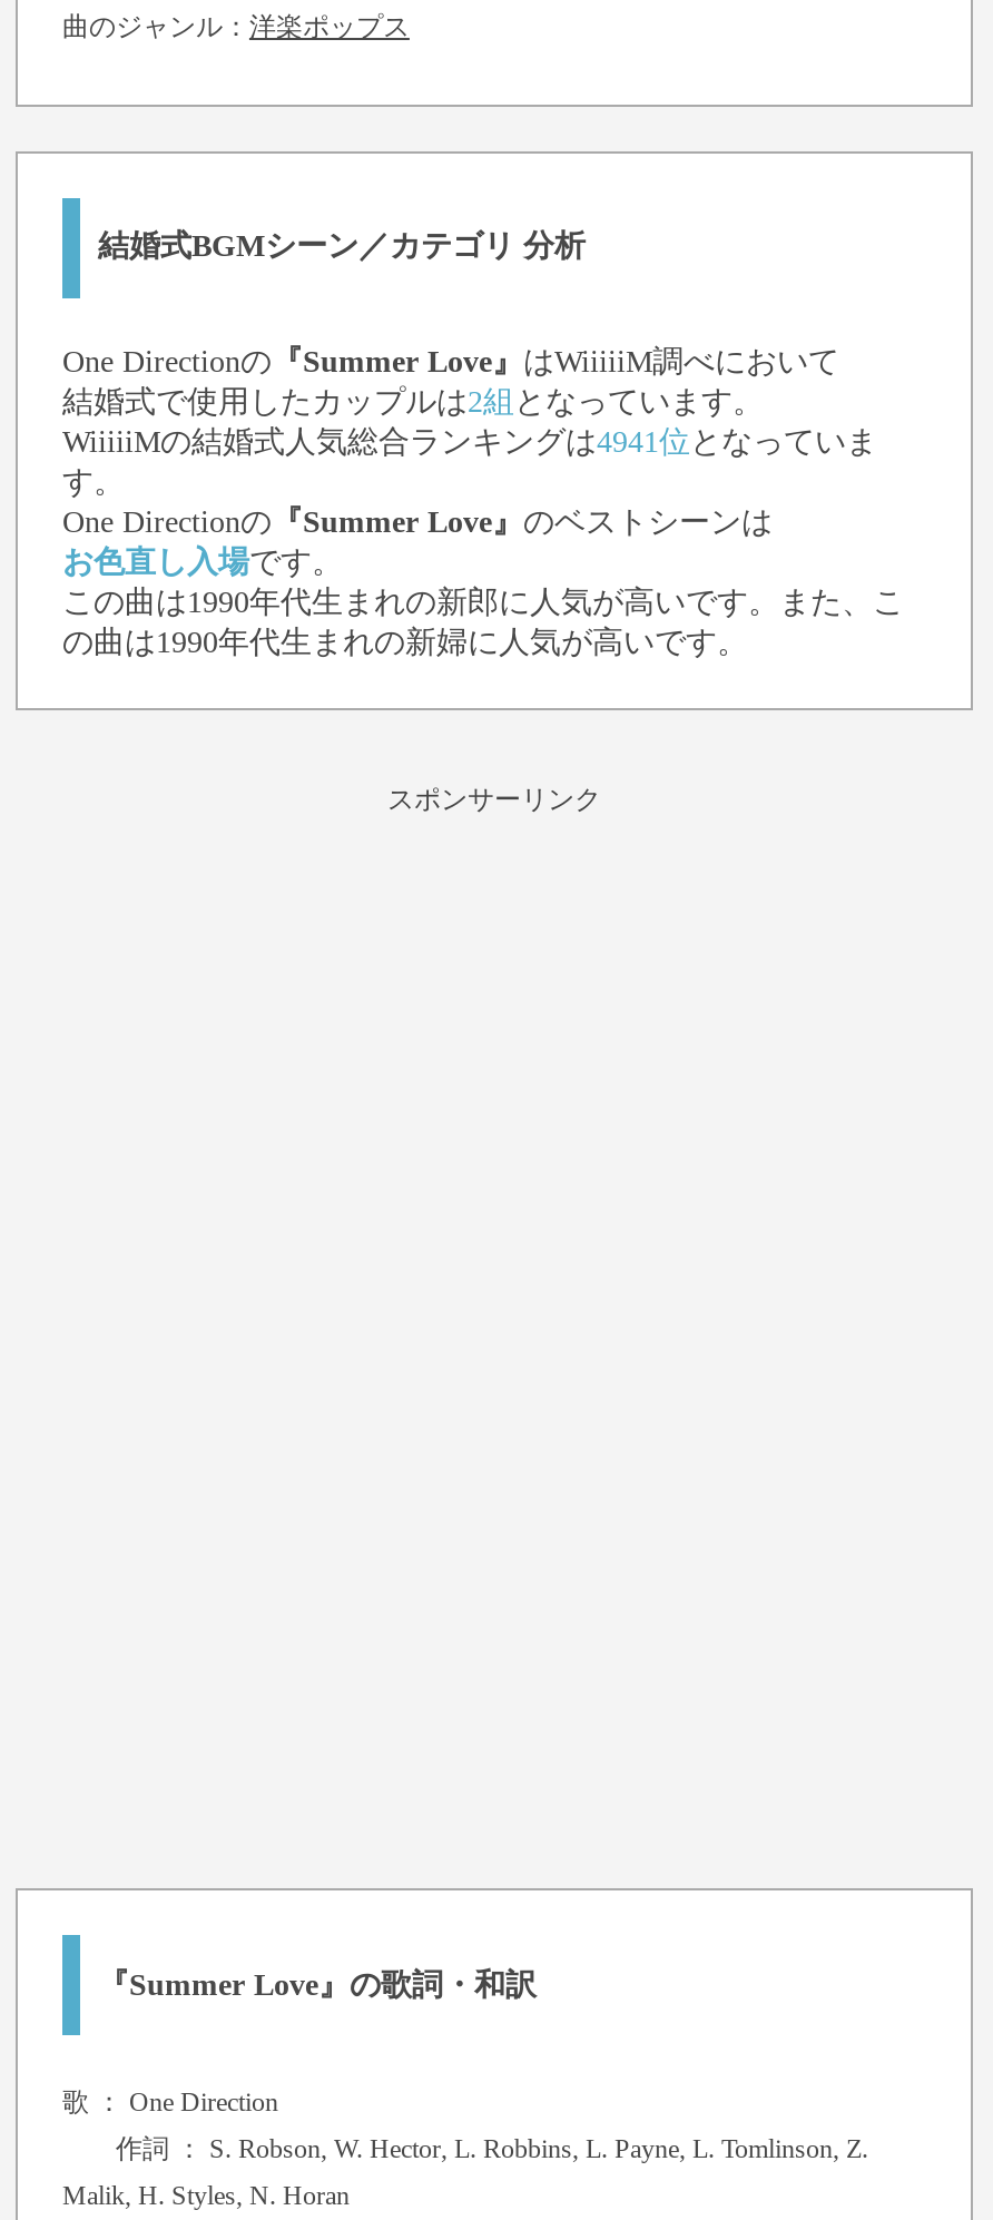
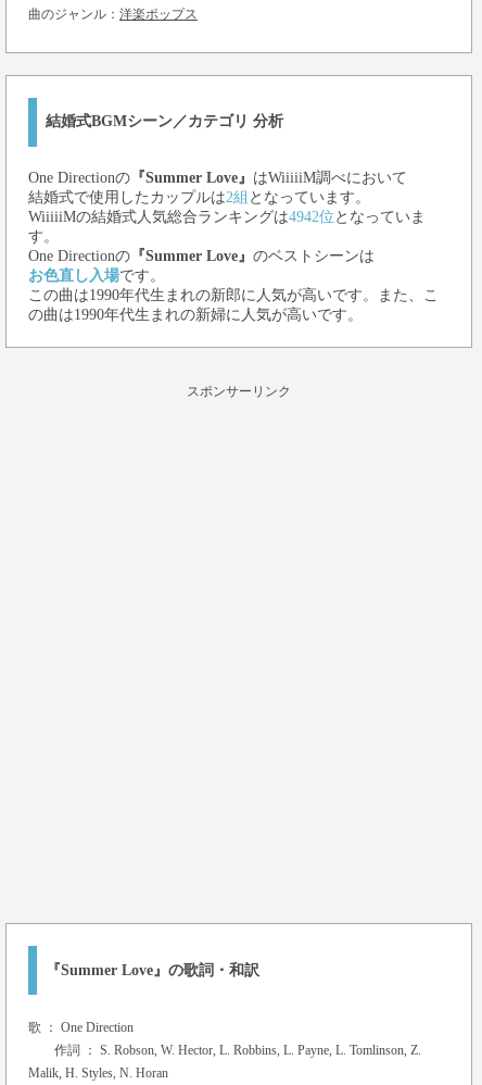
[62,425,877,458] WiiiiiMの結婚式人気総合ランキングは4941位となっていま -> [28,209,426,225] WiiiiiMの結婚式人気総合ランキングは4942位となっていま

